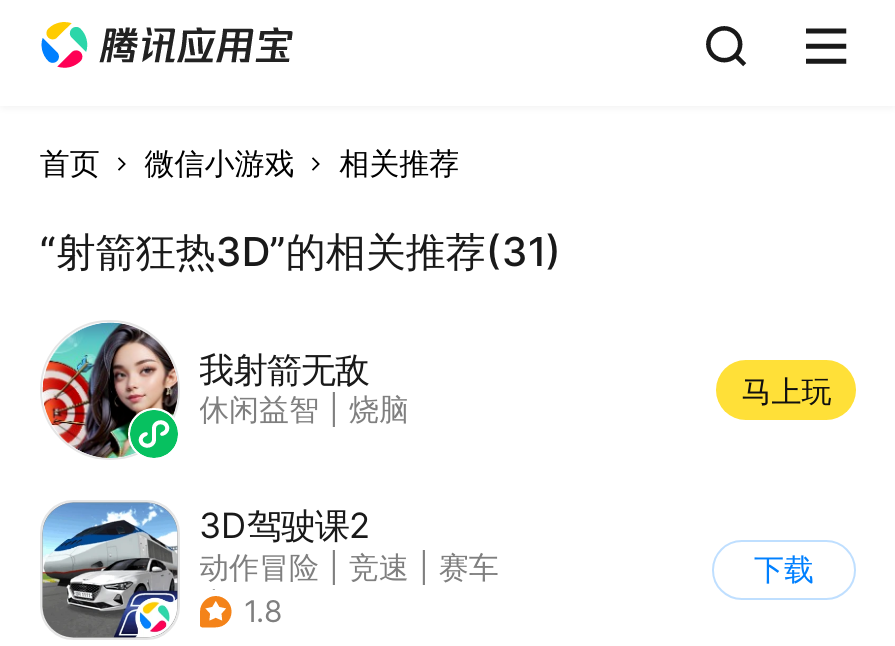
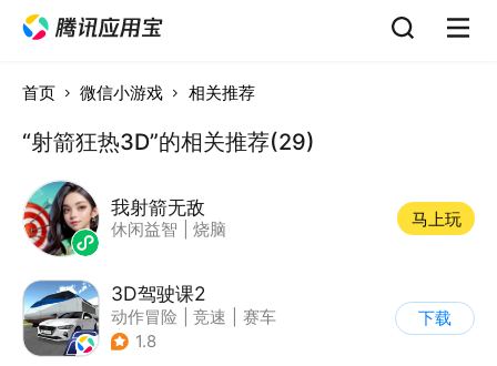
[40,227,562,275] “射箭狂热3D”的相关推荐(31) -> [22,128,315,155] “射箭狂热3D”的相关推荐(29)

